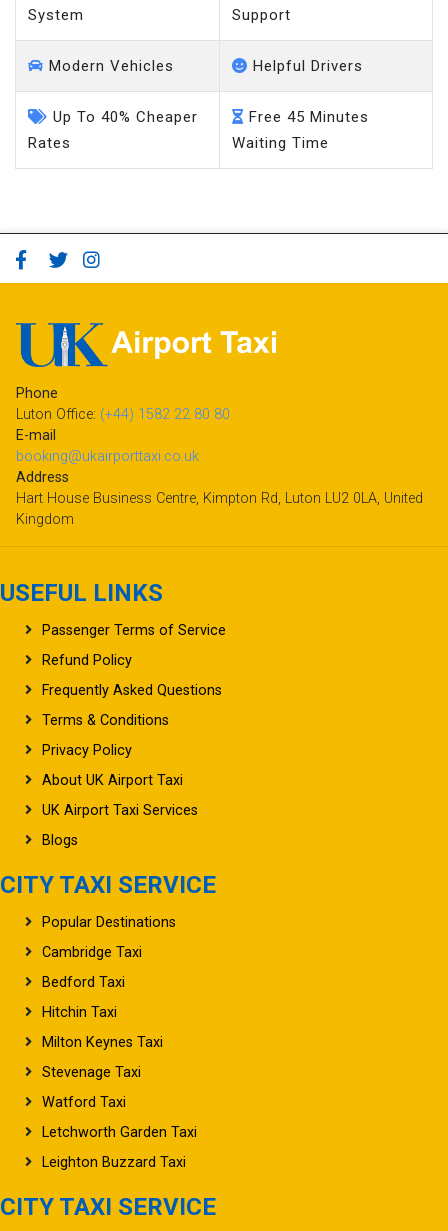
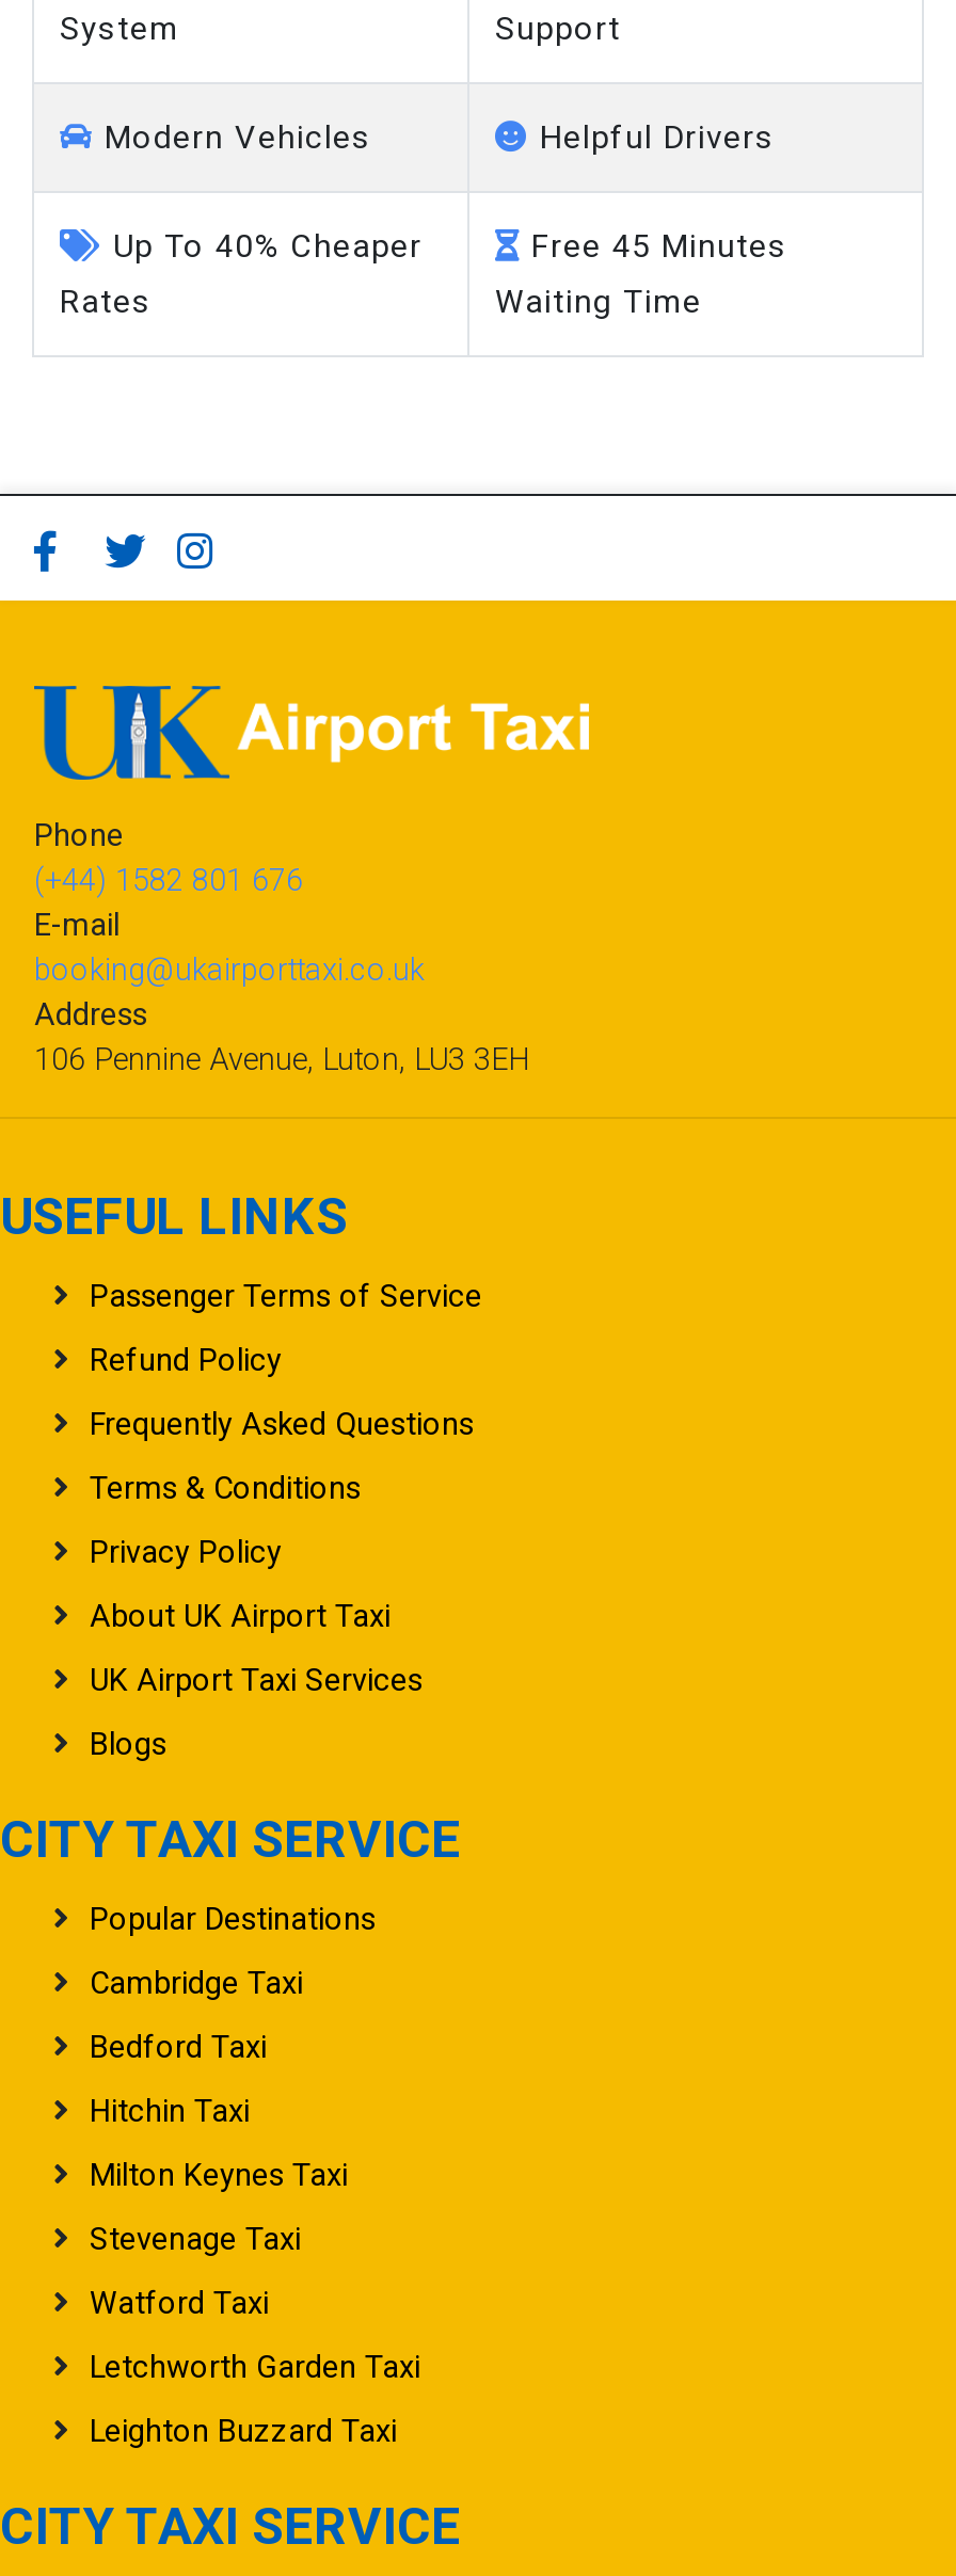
[16,406,230,423] Luton Office: (+44) 1582 22 80 80 -> [34,863,303,900] (+44) 1582 801 676
[16,490,423,528] Hart House Business Centre, Kimpton Rd, Luton LU2 0LA, United | Kingdom -> [34,1043,529,1079] 106 Pennine Avenue, Luton, LU3 3EH

